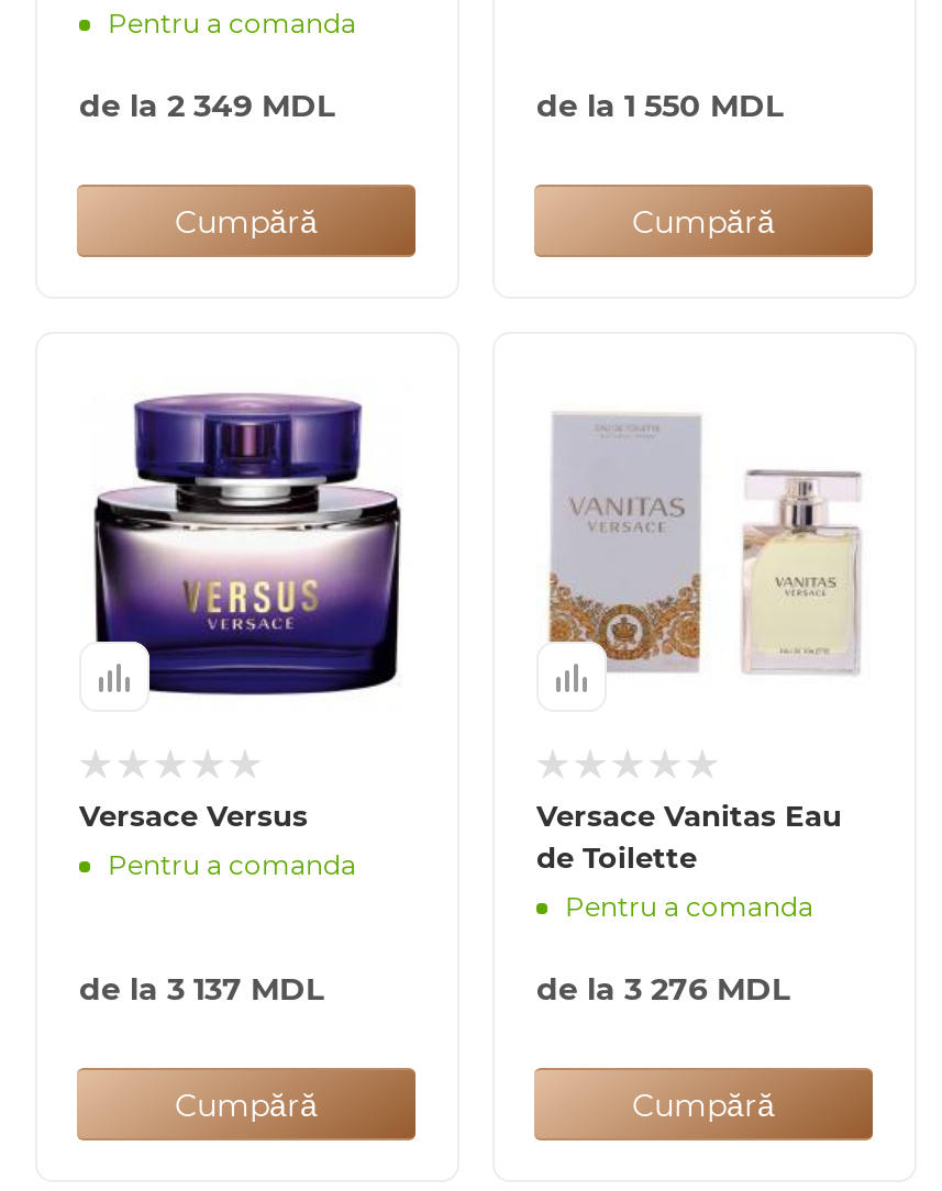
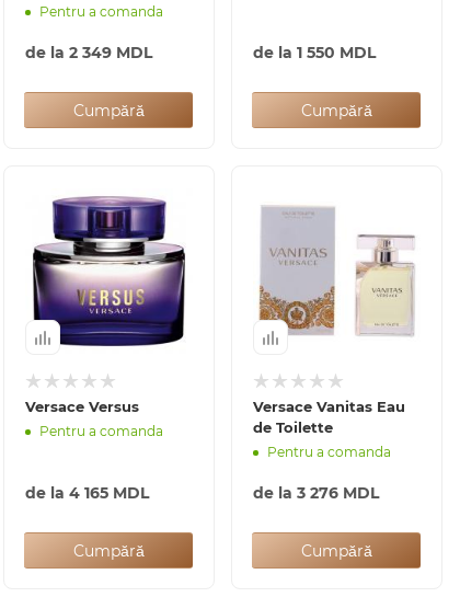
[79,969,323,1009] de la 3 137 MDL -> [25,483,149,503] de la 4 165 MDL

